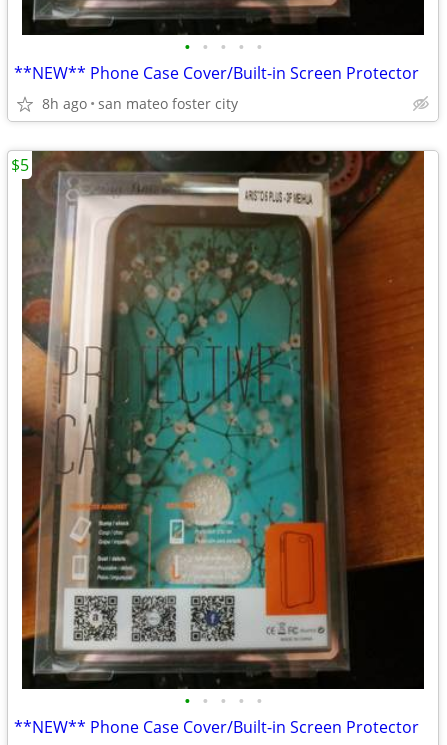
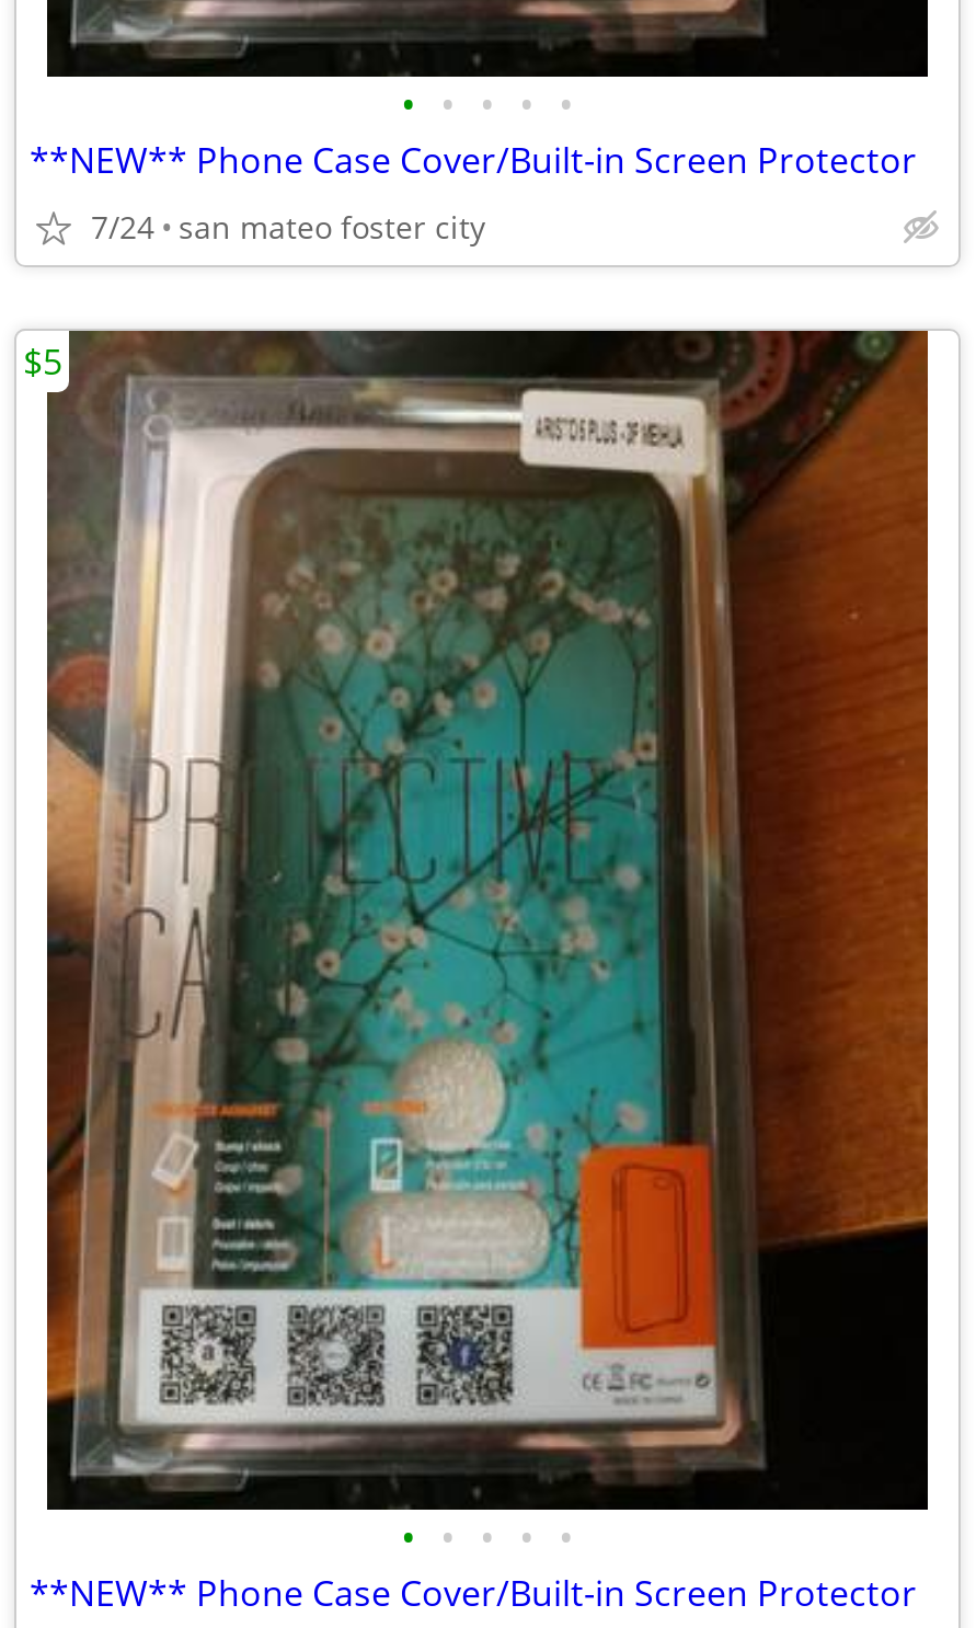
[42,94,238,113] 8h ago san mateo foster city -> [91,206,485,248] 7/24 san mateo foster city

